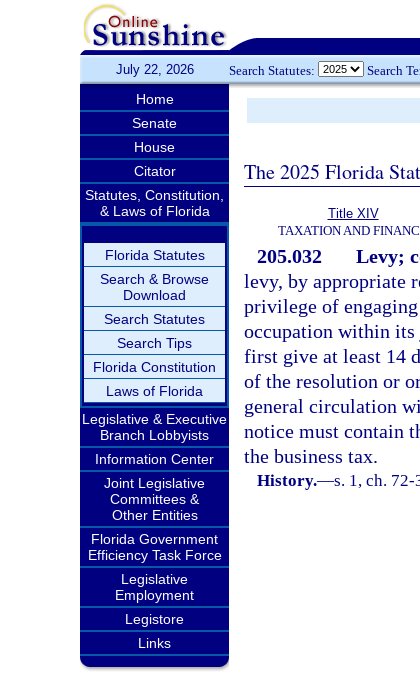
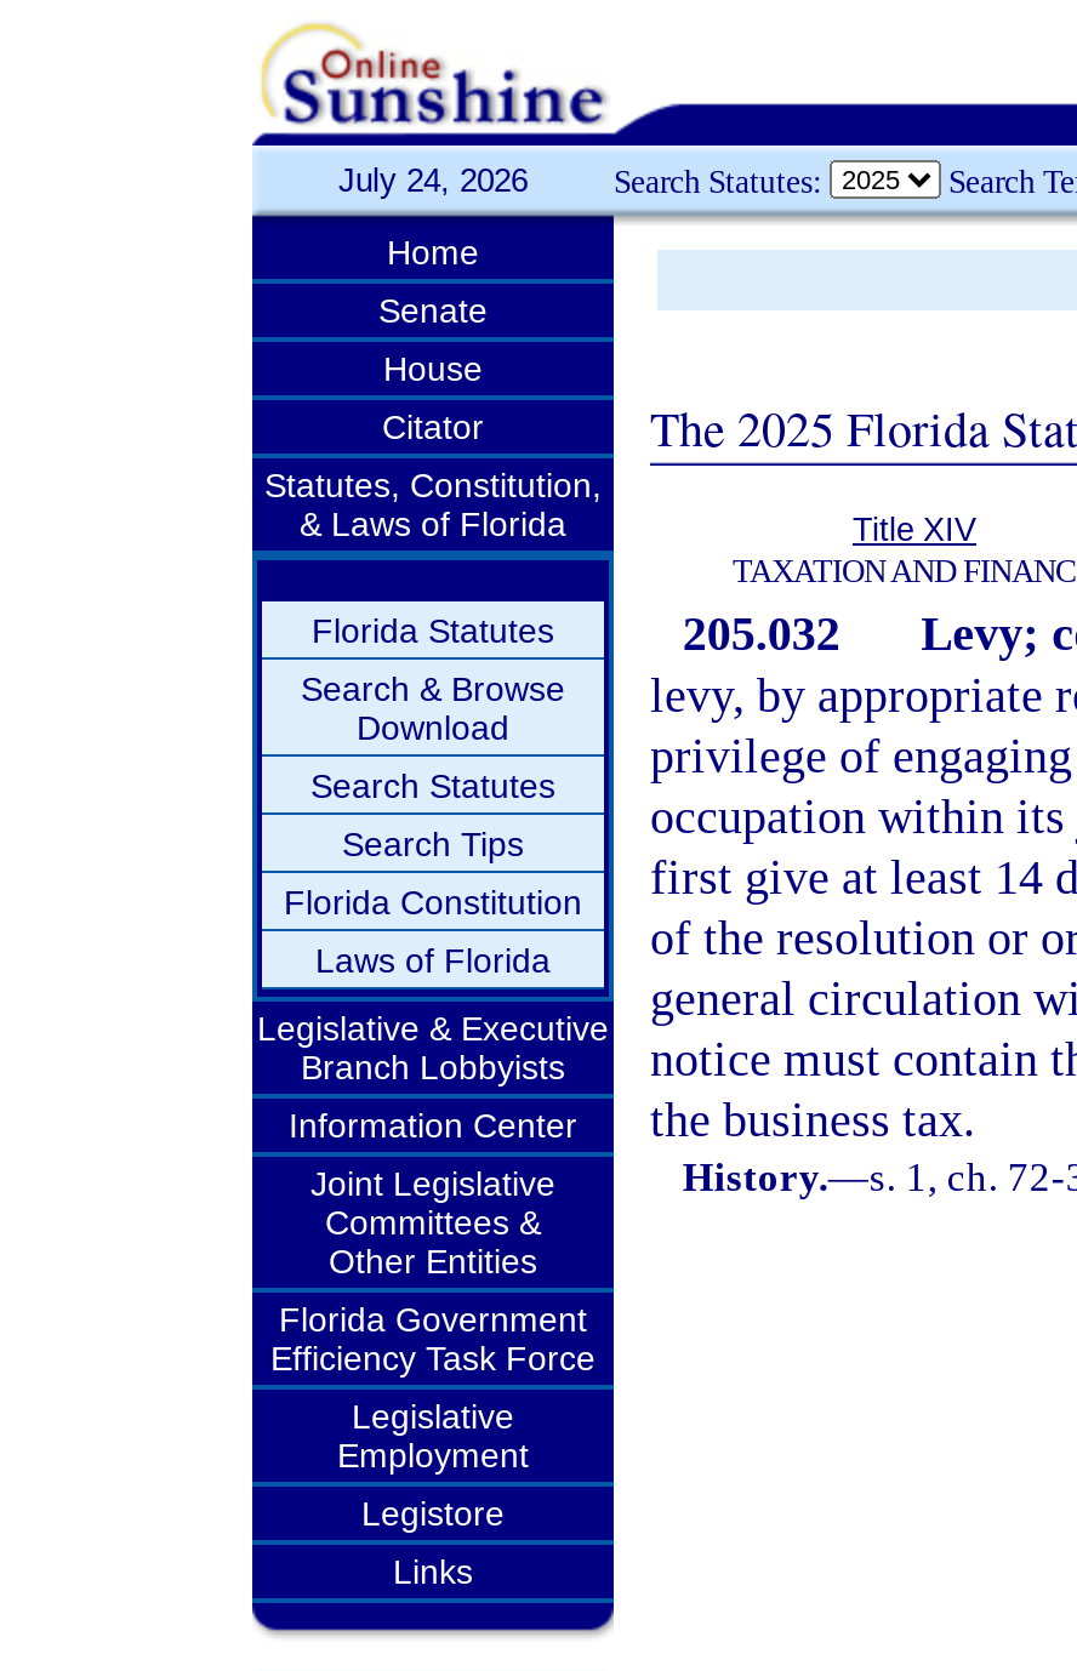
[115,62,193,77] July 22, 2026 -> [338,162,528,199] July 24, 2026

